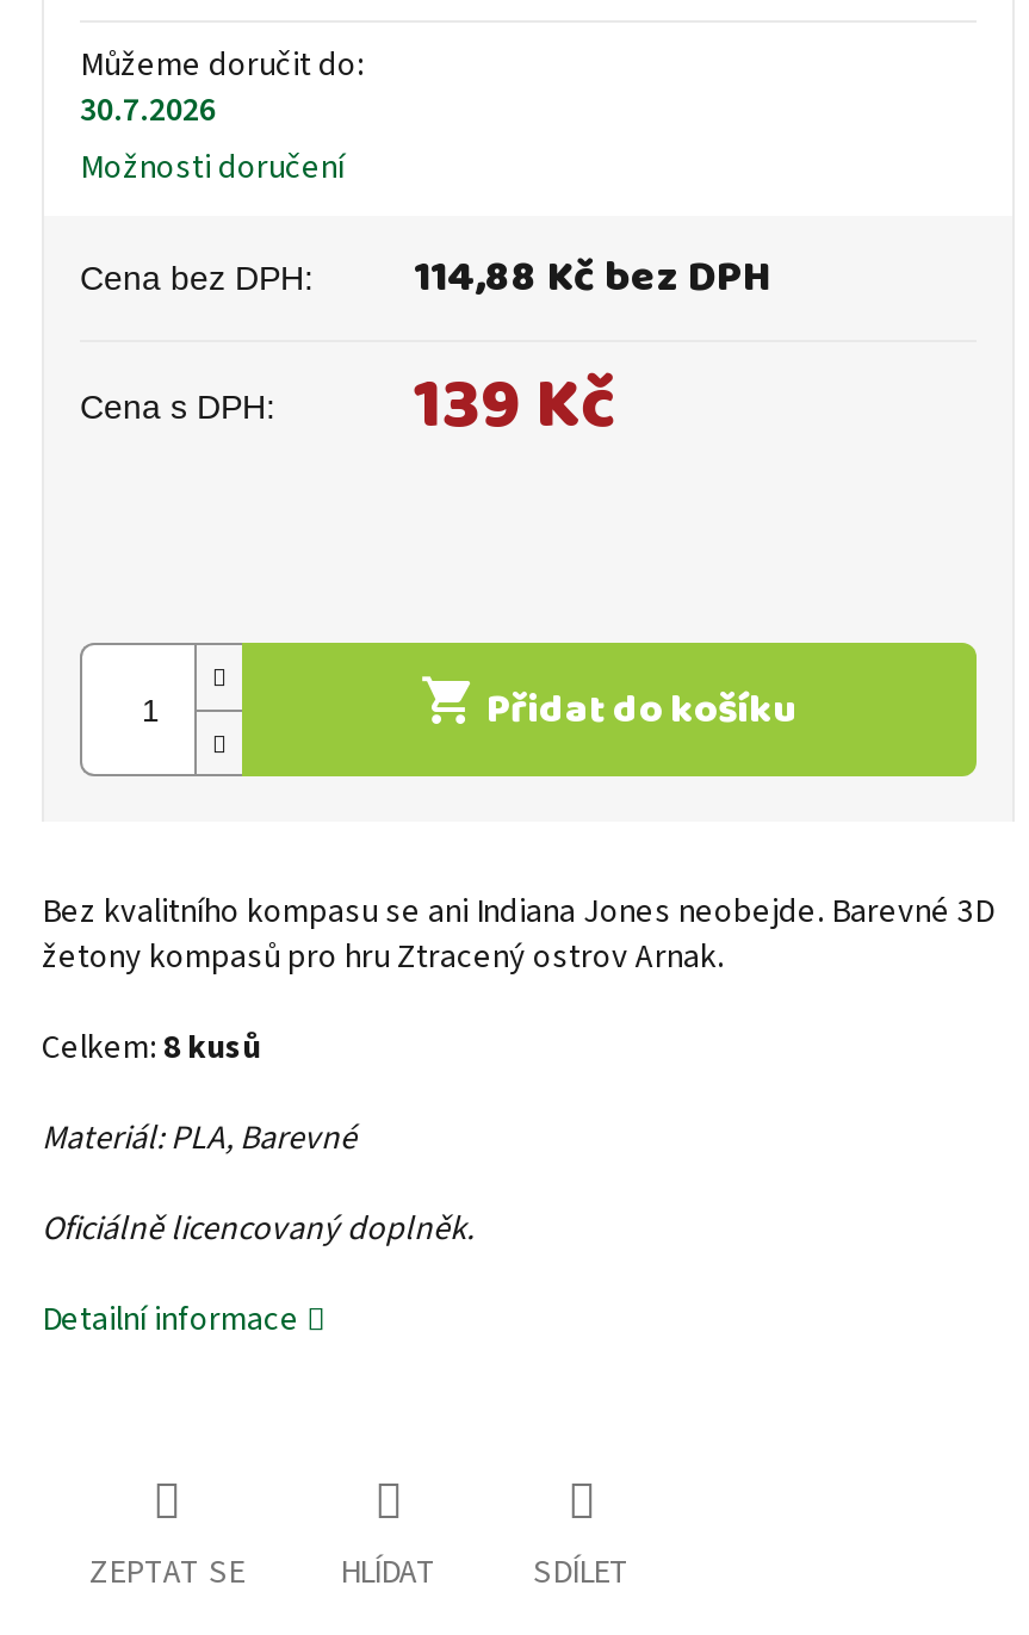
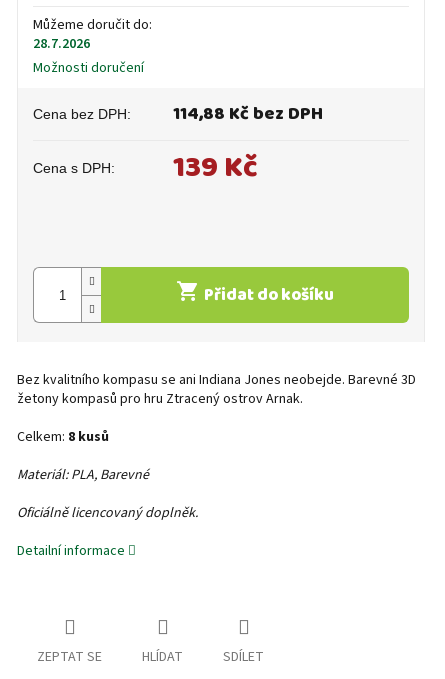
[80,87,216,135] 30.7.2026 -> [33,34,90,54] 28.7.2026

